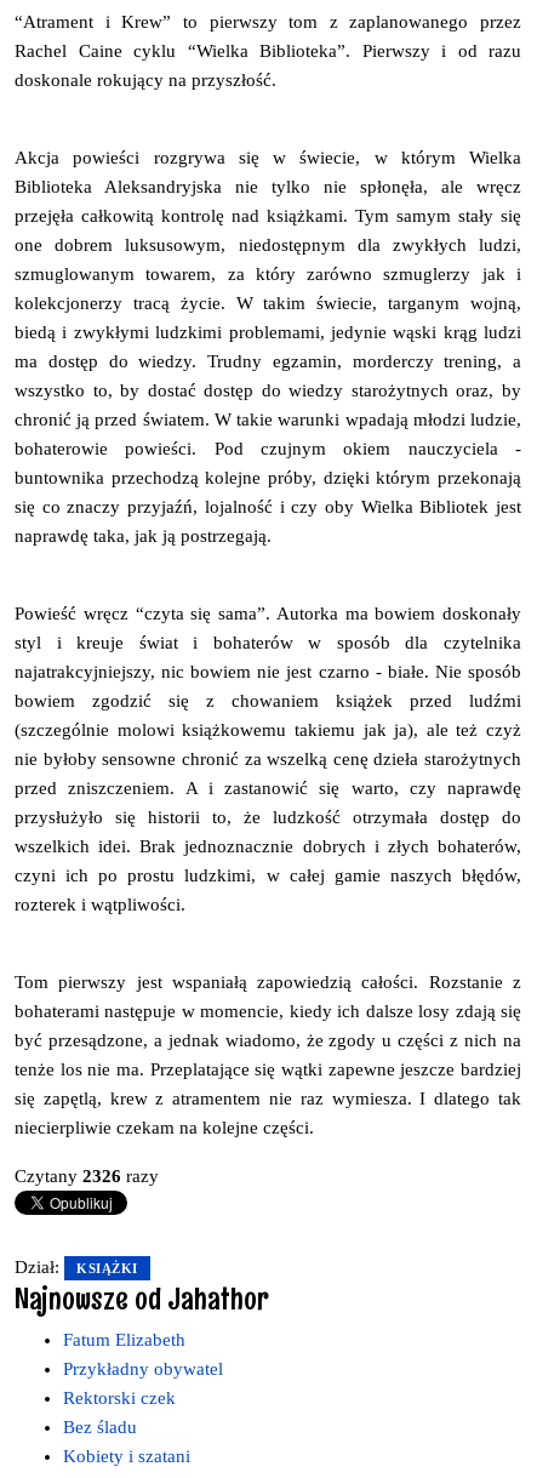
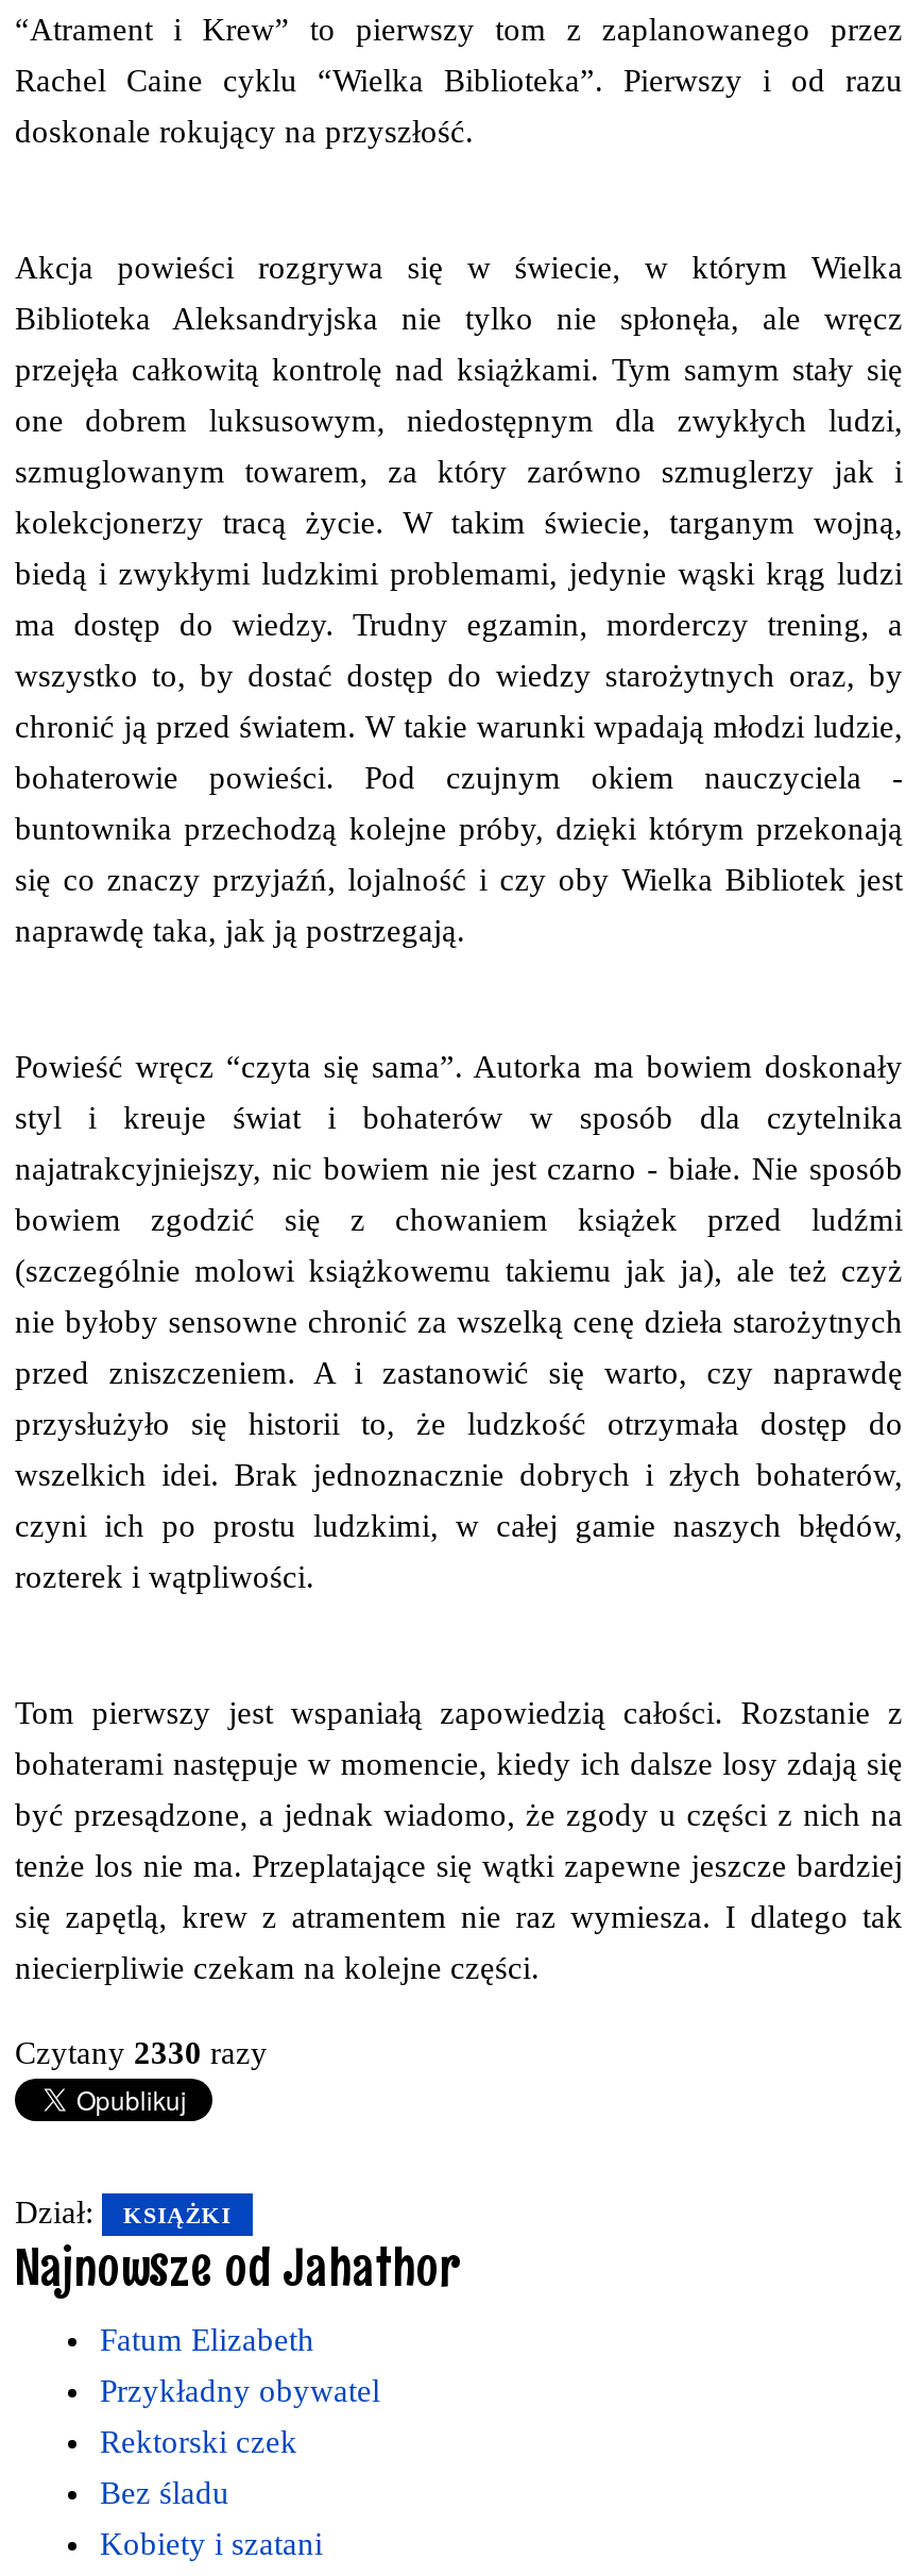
[15,1166,159,1185] Czytany 2326 razy -> [15,2035,268,2069] Czytany 2330 razy

